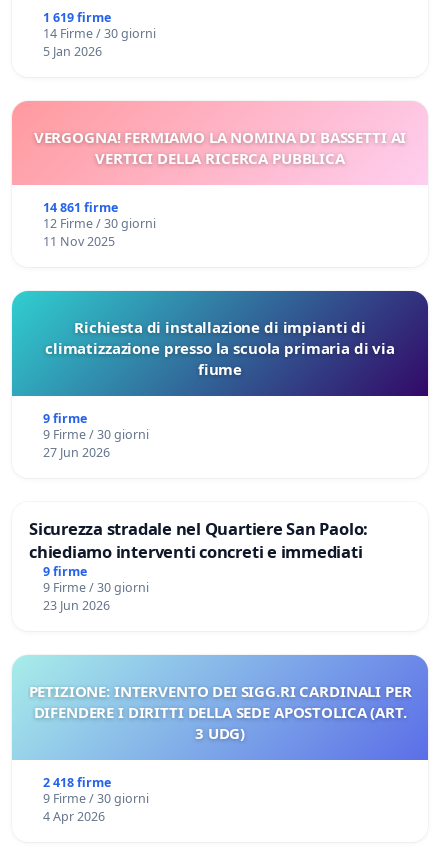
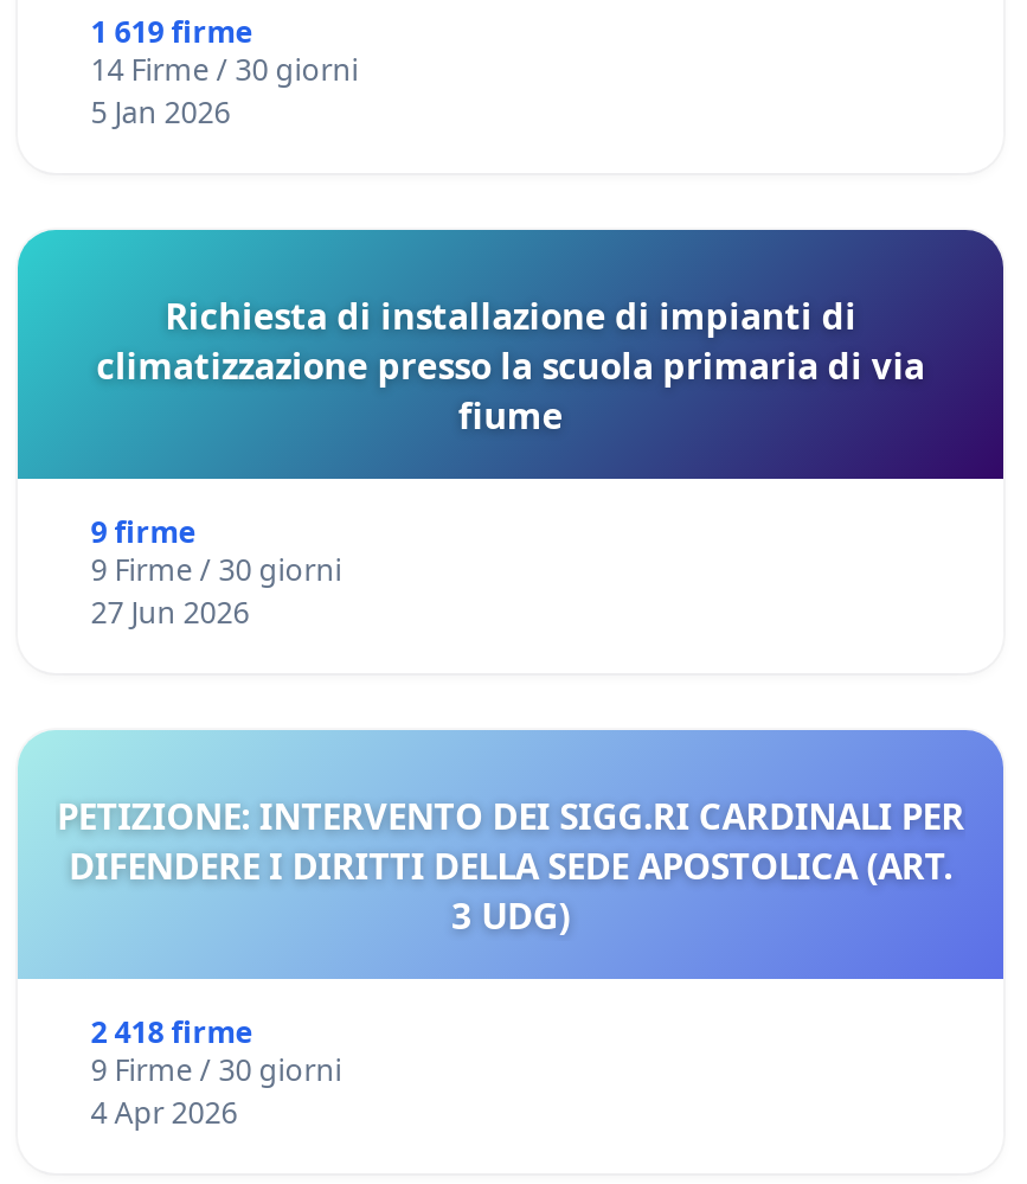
[11,100,428,250] [image] | VERGOGNA! FERMIAMO LA NOMINA DI BASSETTI AI | VERTICI DELLA RICERCA PUBBLICA | 14 861 firme | 12 Firme / 30 giorni | 11 Nov 2025 -> none
[29,517,368,614] Sicurezza stradale nel Quartiere San Paolo: | chiediamo interventi concreti e immediati | 9 firme | 9 Firme / 30 giorni | 23 Jun 2026 -> none

